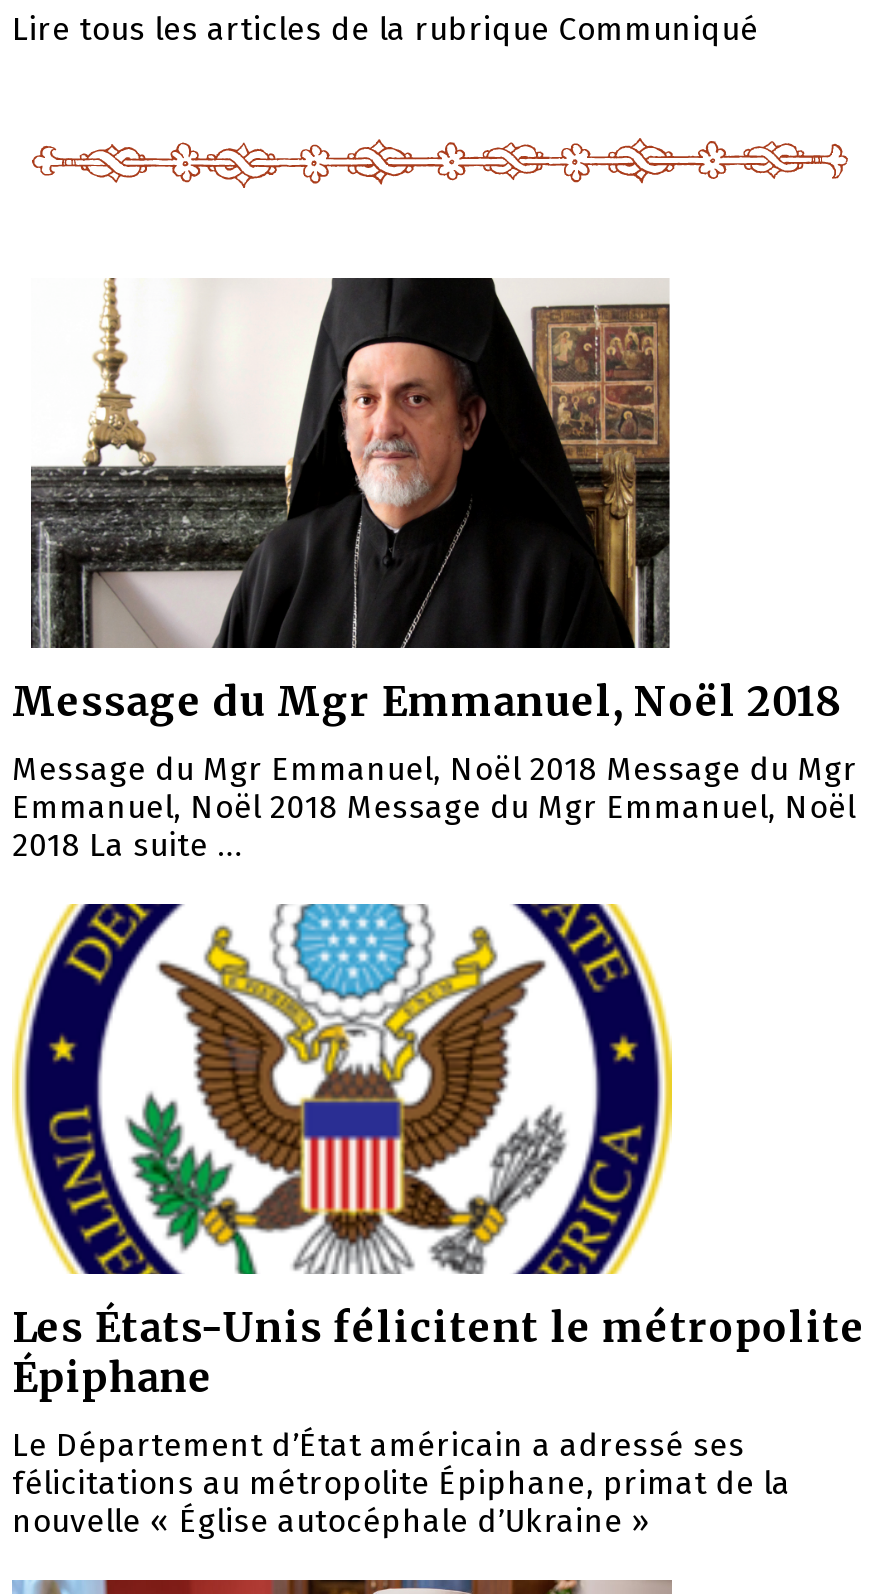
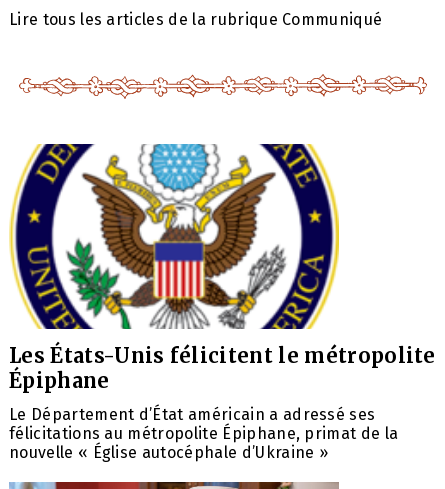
[12,276,857,864] [image] | Message du Mgr Emmanuel, Noël 2018 | Message du Mgr Emmanuel, Noël 2018 Message du Mgr | Emmanuel, Noël 2018 Message du Mgr Emmanuel, Noël | 2018 La suite ... -> none

